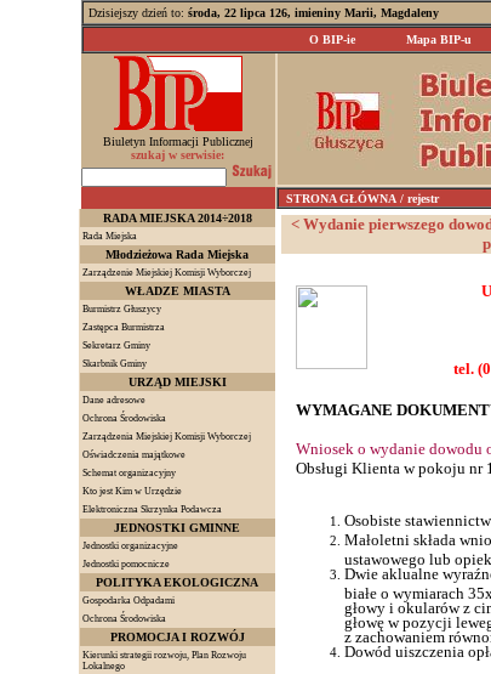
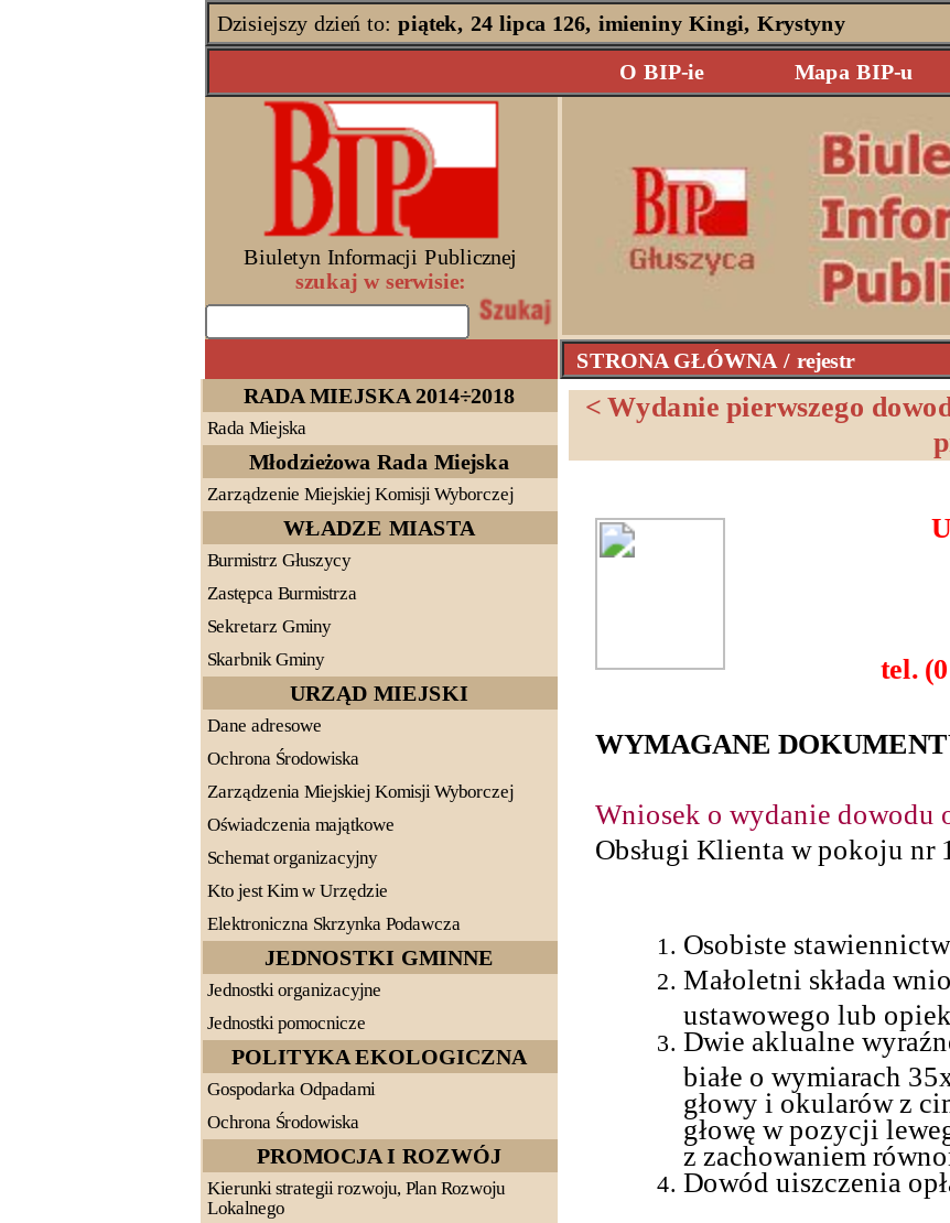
[88,6,438,19] Dzisiejszy dzień to: środa, 22 lipca 126, imieniny Marii, Magdaleny -> [217,11,845,35] Dzisiejszy dzień to: piątek, 24 lipca 126, imieniny Kingi, Krystyny

